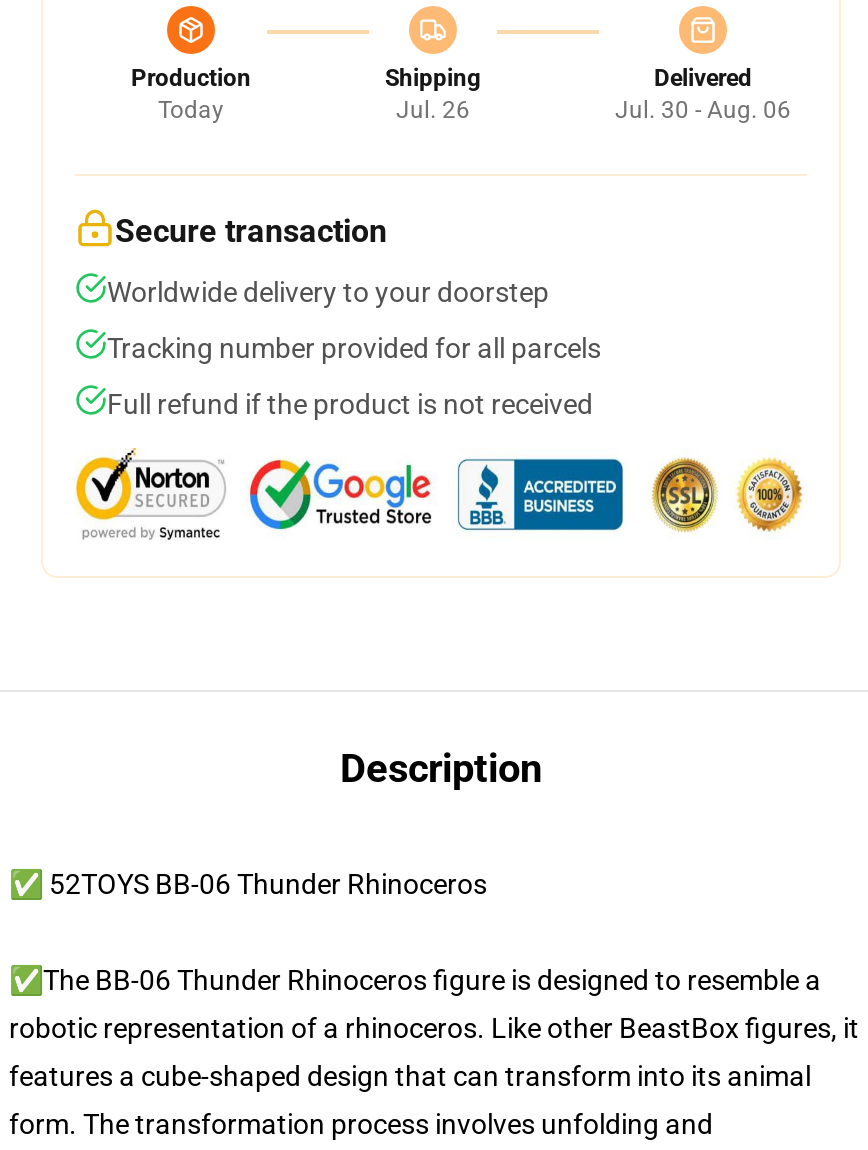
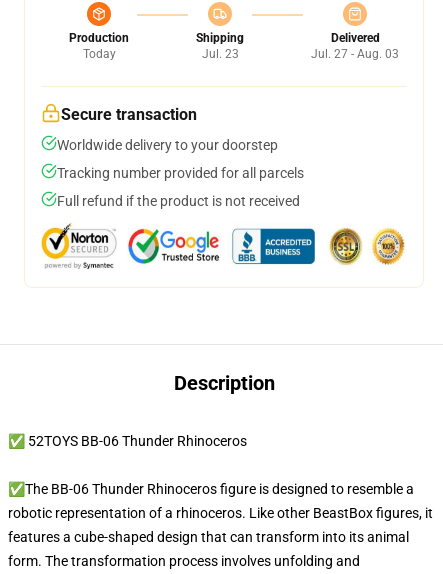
[396,96,470,124] Jul. 26 -> [201,47,238,61] Jul. 23
[615,96,791,124] Jul. 30 - Aug. 06 -> [311,47,399,61] Jul. 27 - Aug. 03

